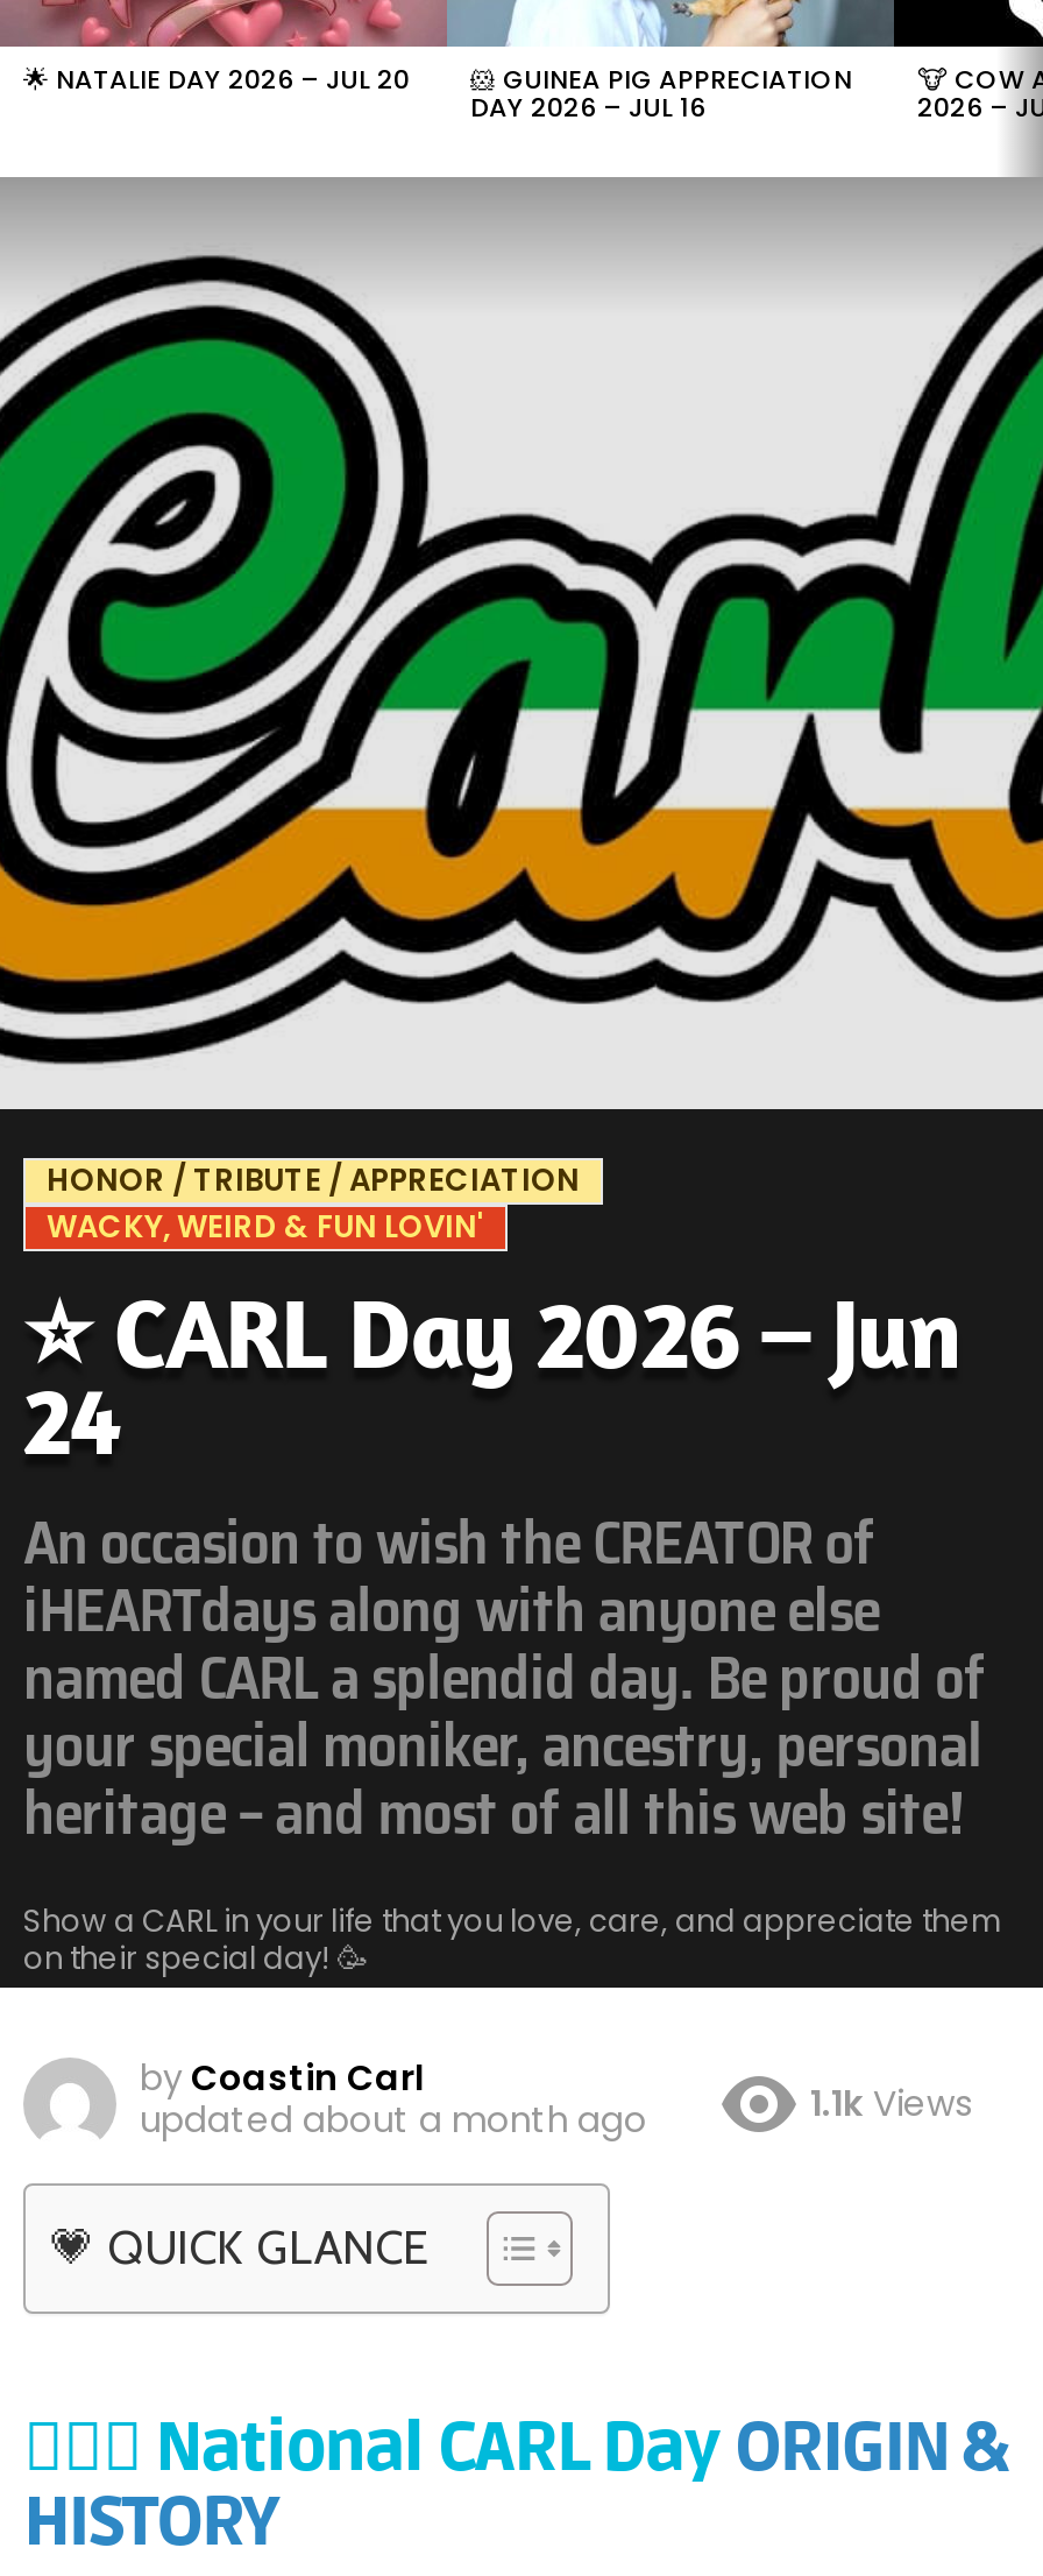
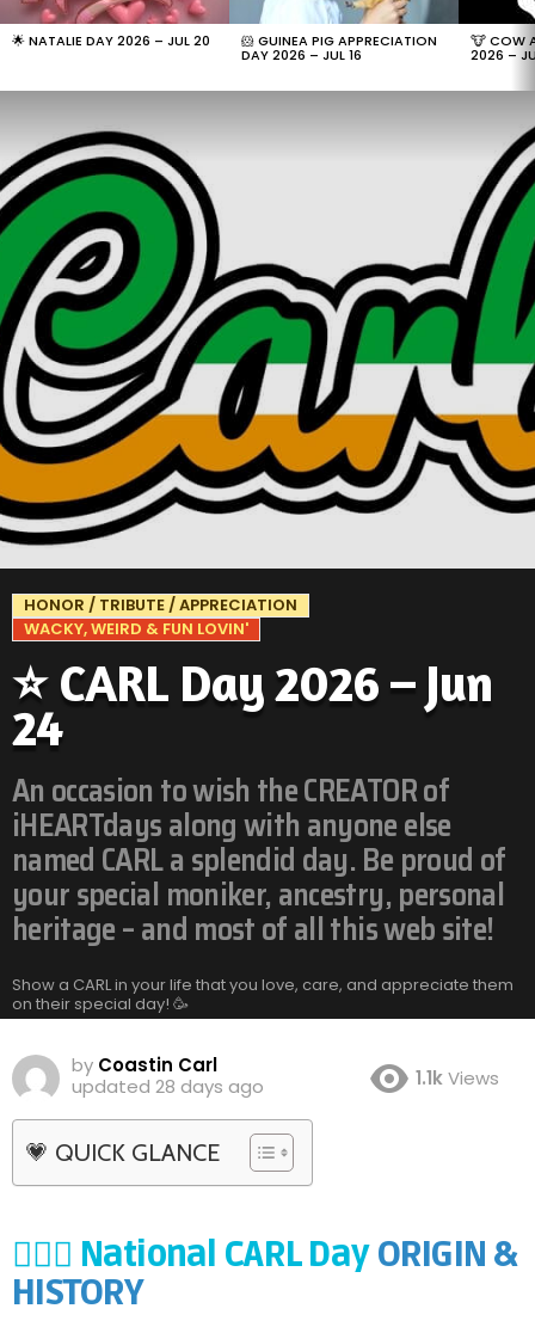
[140,2095,647,2144] updated about a month ago -> [72,1074,264,1099] updated 28 days ago

